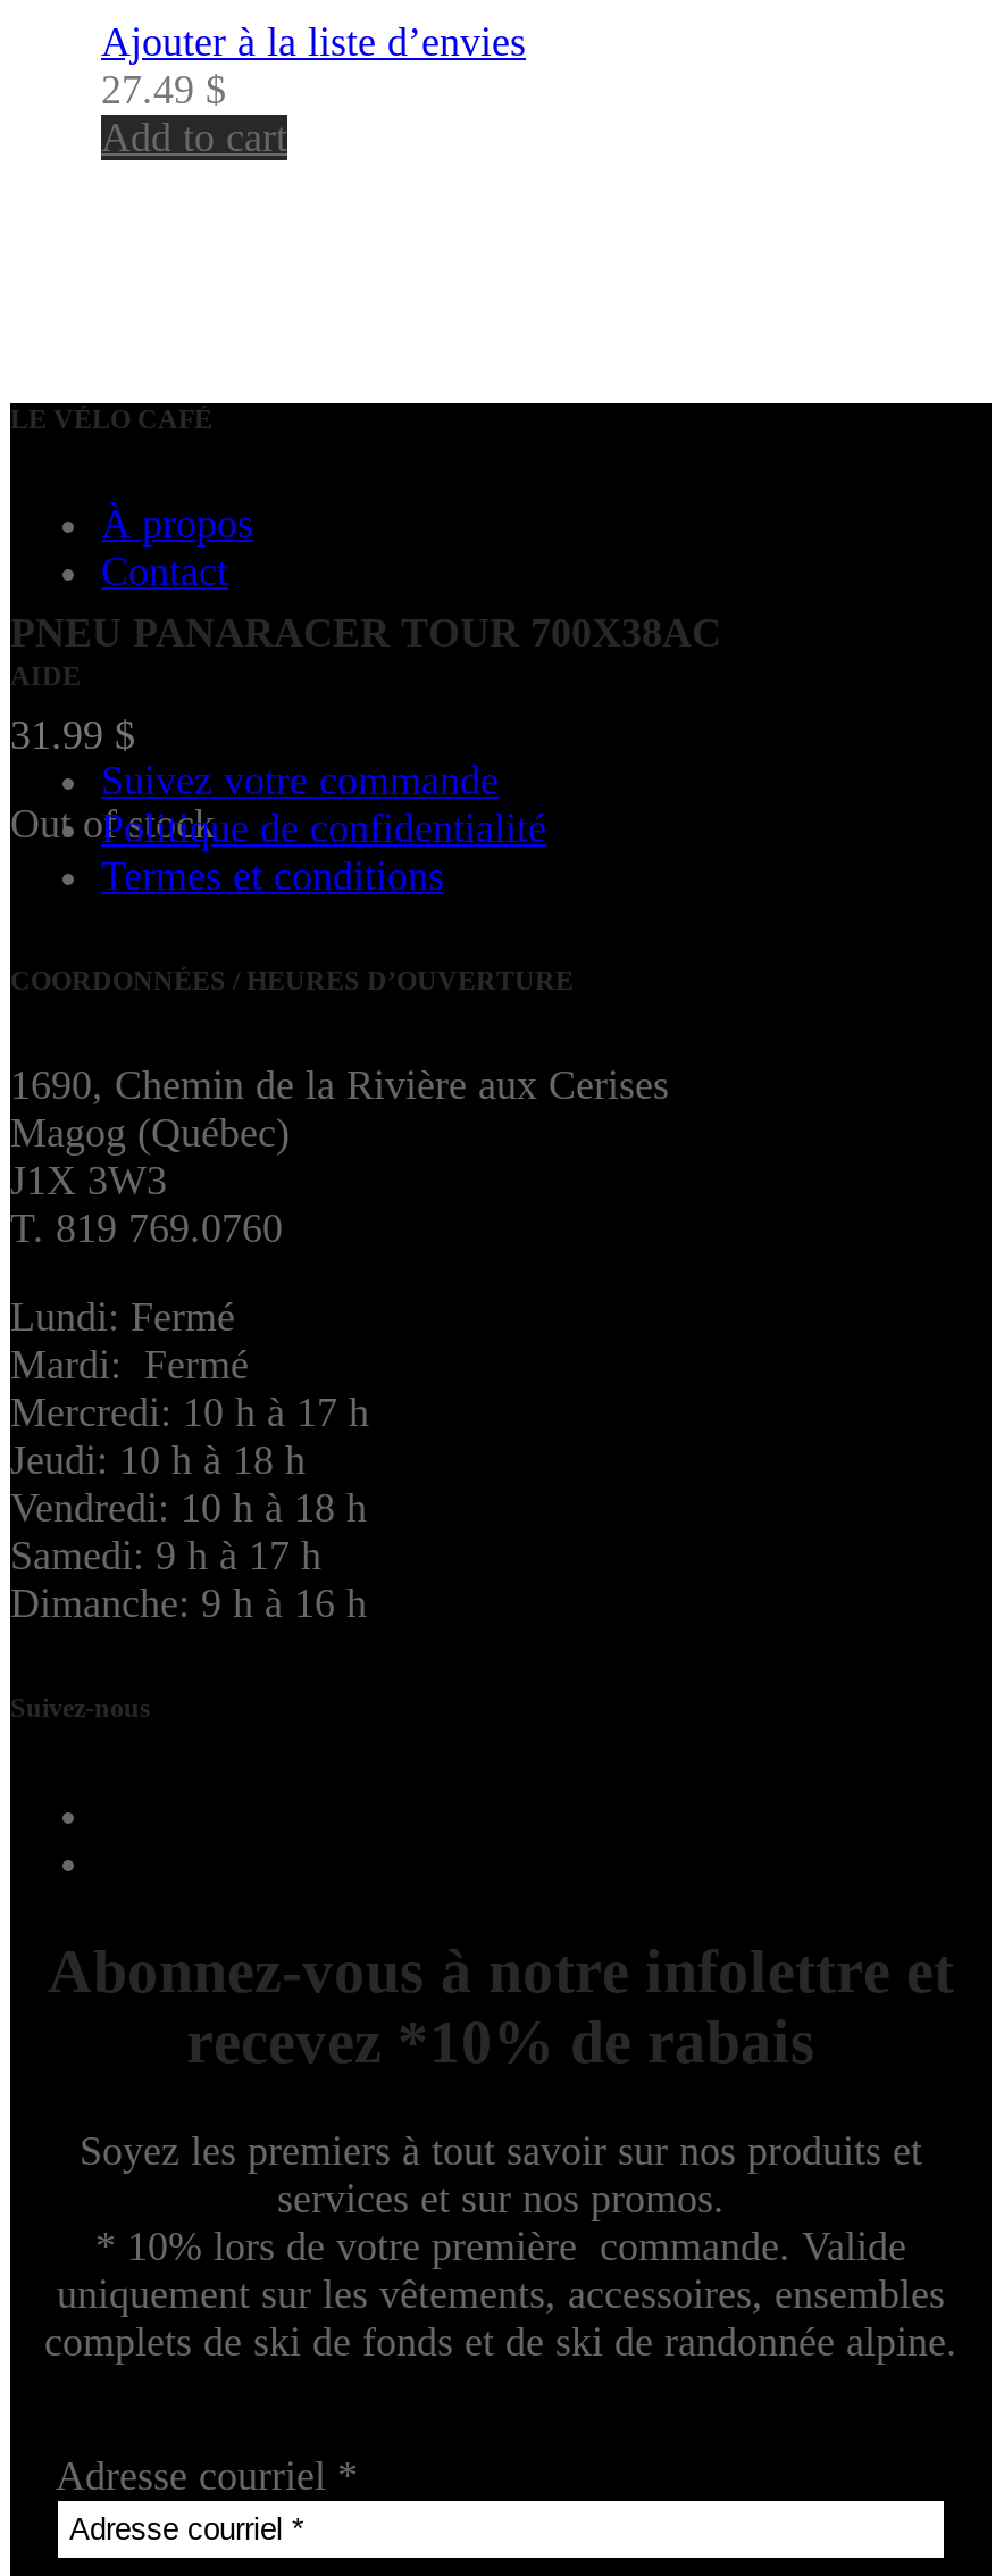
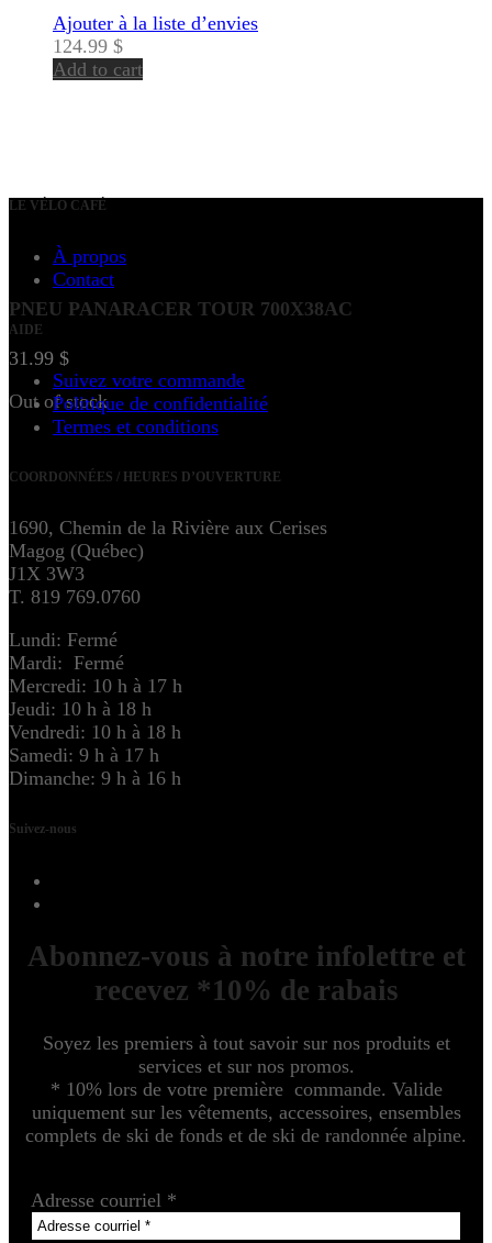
[101,67,226,112] 27.49 $ -> [53,35,123,57] 124.99 $

